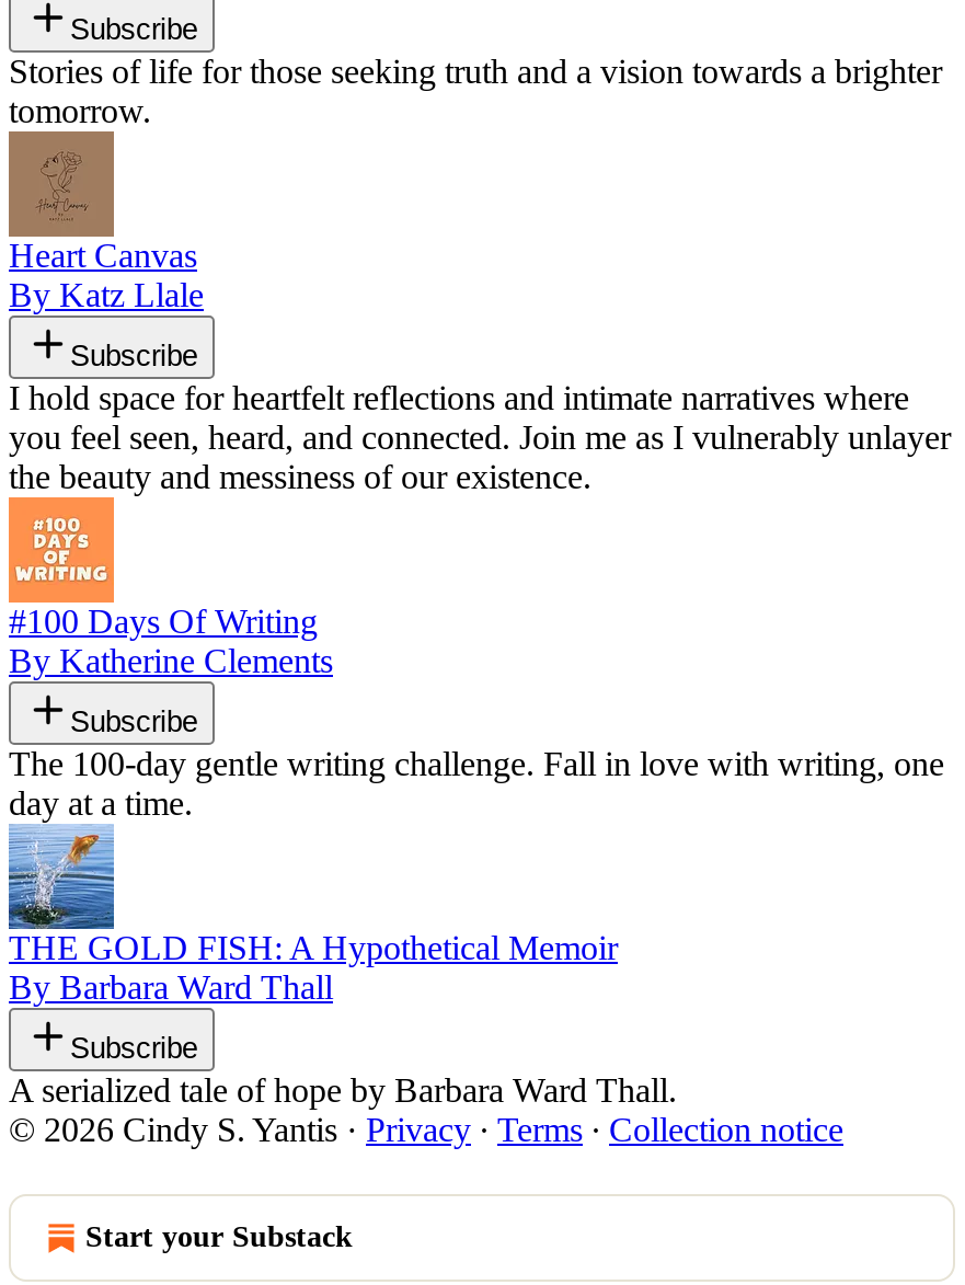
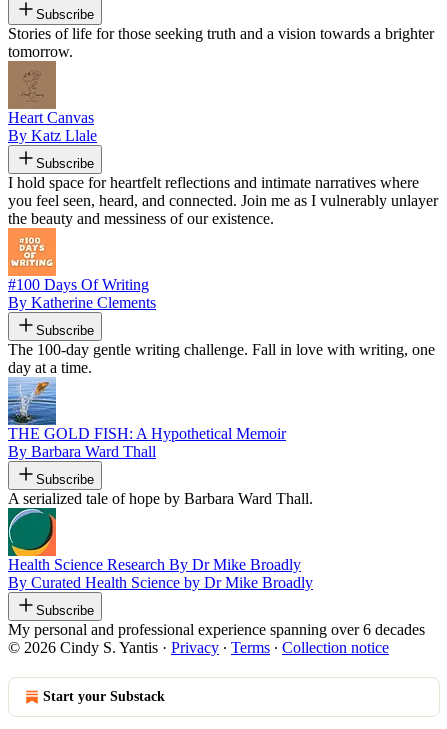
none -> [7,509,425,638] [image] | Health Science Research By Dr Mike Broadly | By Curated Health Science by Dr Mike Broadly | Subscribe | My personal and professional experience spanning over 6 decades

